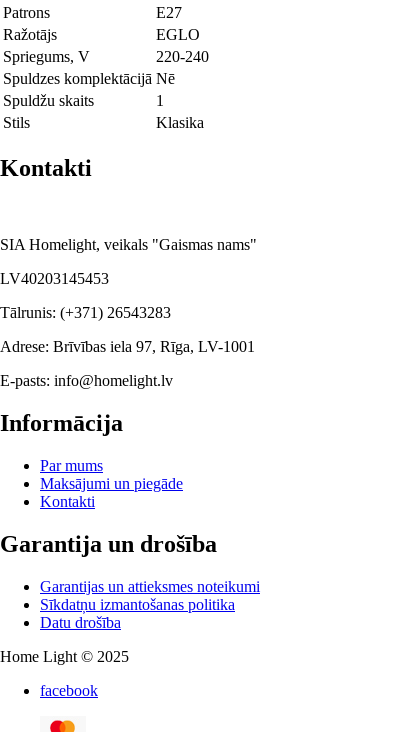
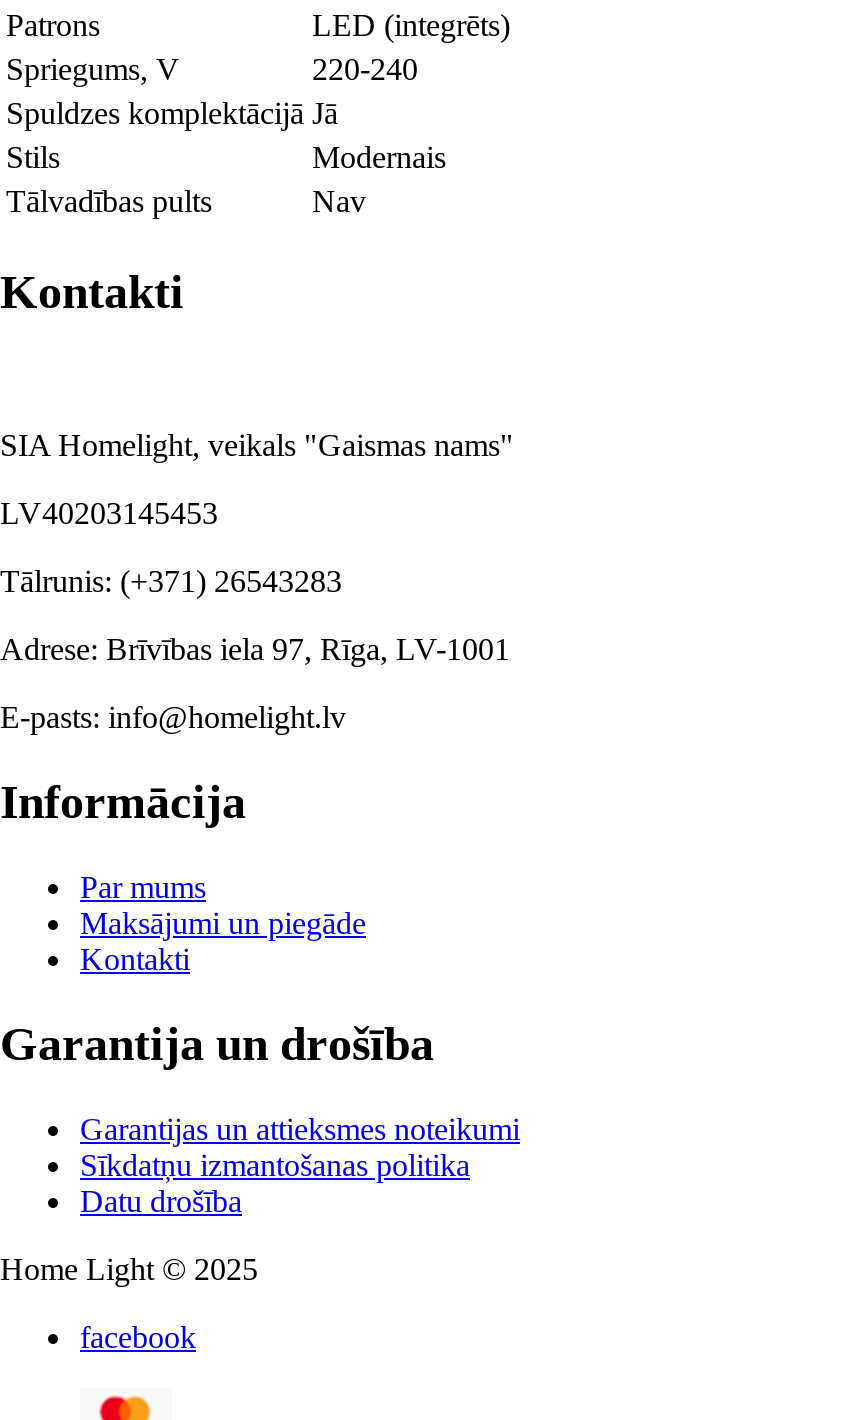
[3,4,200,43] E27 | Ražotājs | EGLO -> [312,8,510,42] LED (integrēts)
[3,70,175,109] Spuldzes komplektācijā Nē | Spuldžu skaits | 1 -> [6,96,338,130] Spuldzes komplektācijā Jā
moved [3,114,30,131] -> [6,140,60,174]: Stils
[156,114,204,131] Klasika -> [6,140,446,218] Modernais | Tālvadības pults | Nav

